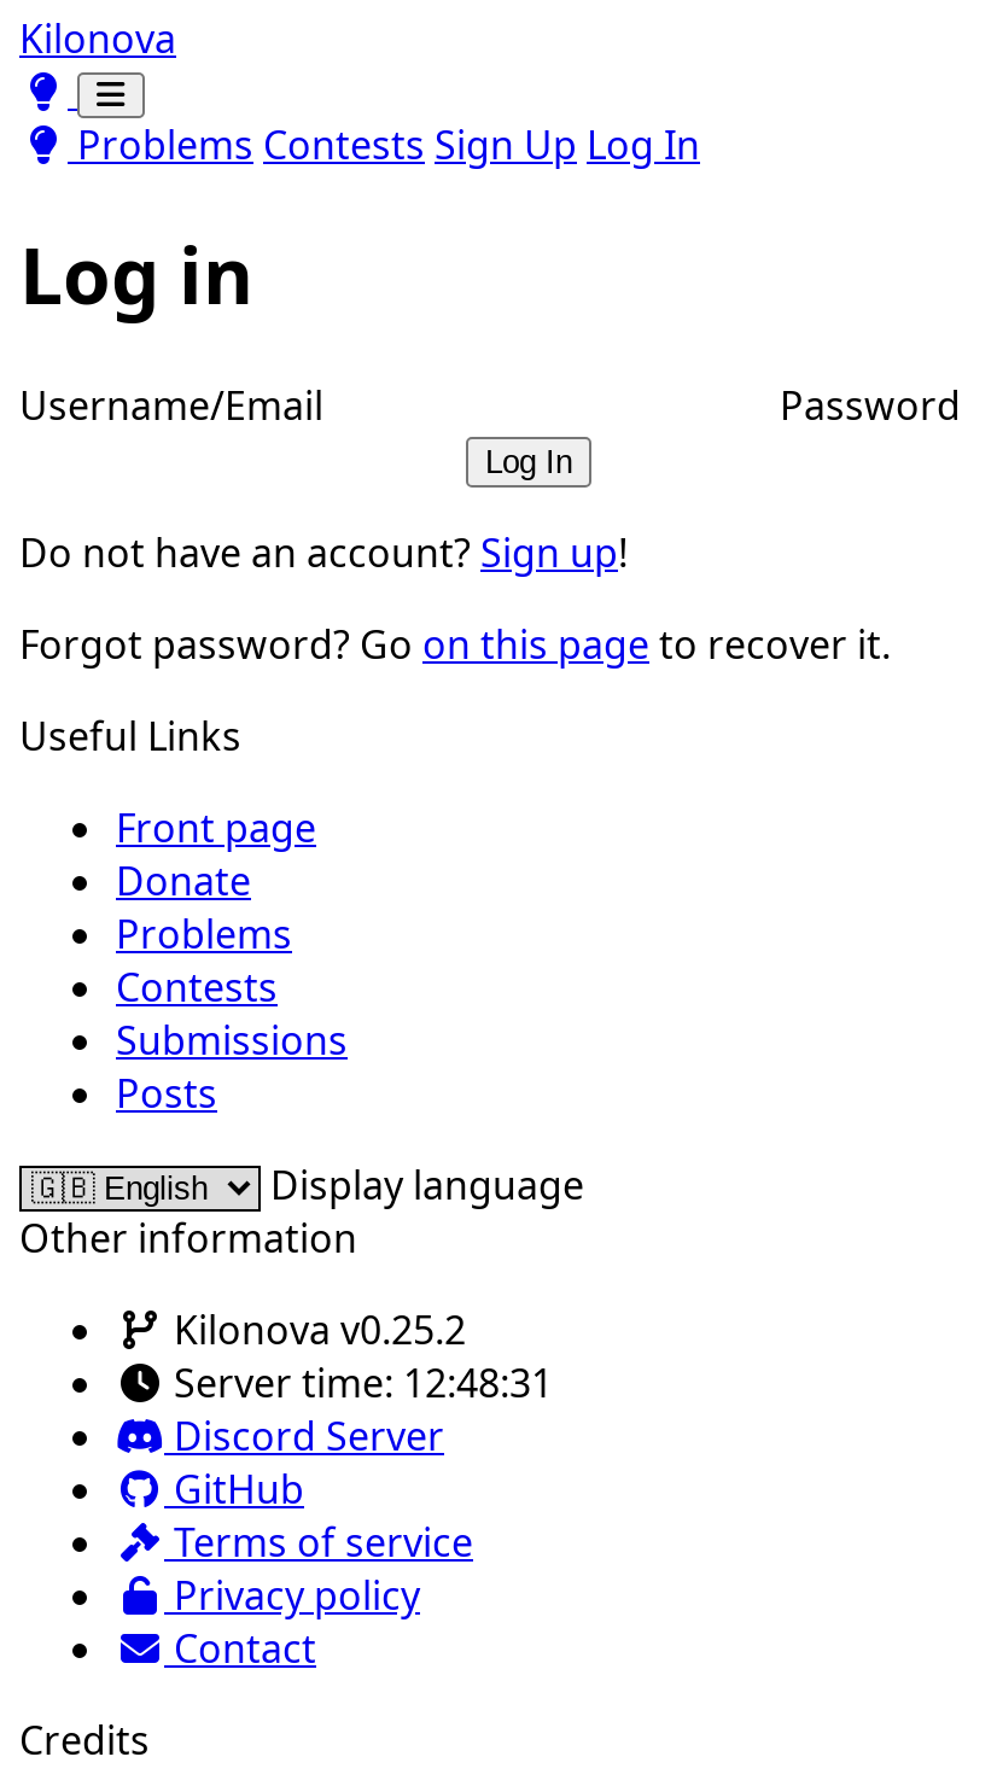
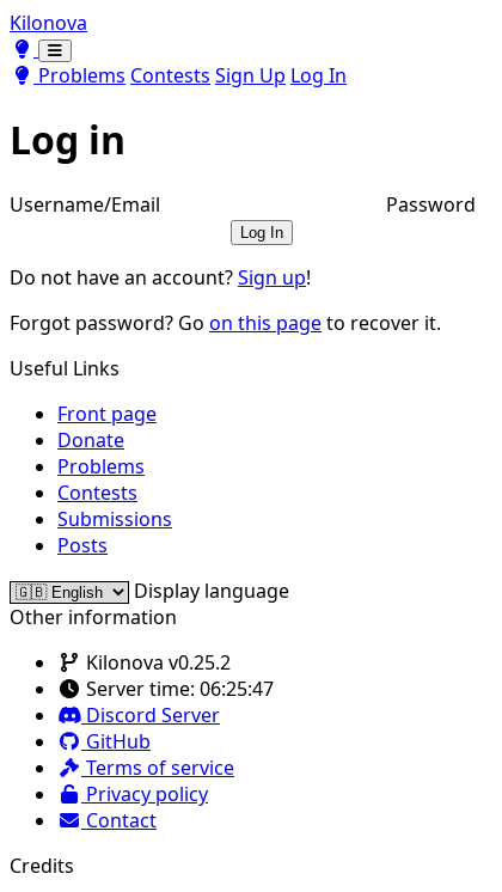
[164,1356,553,1409] Server time: 12:48:31 -> [81,675,274,702] Server time: 06:25:47

